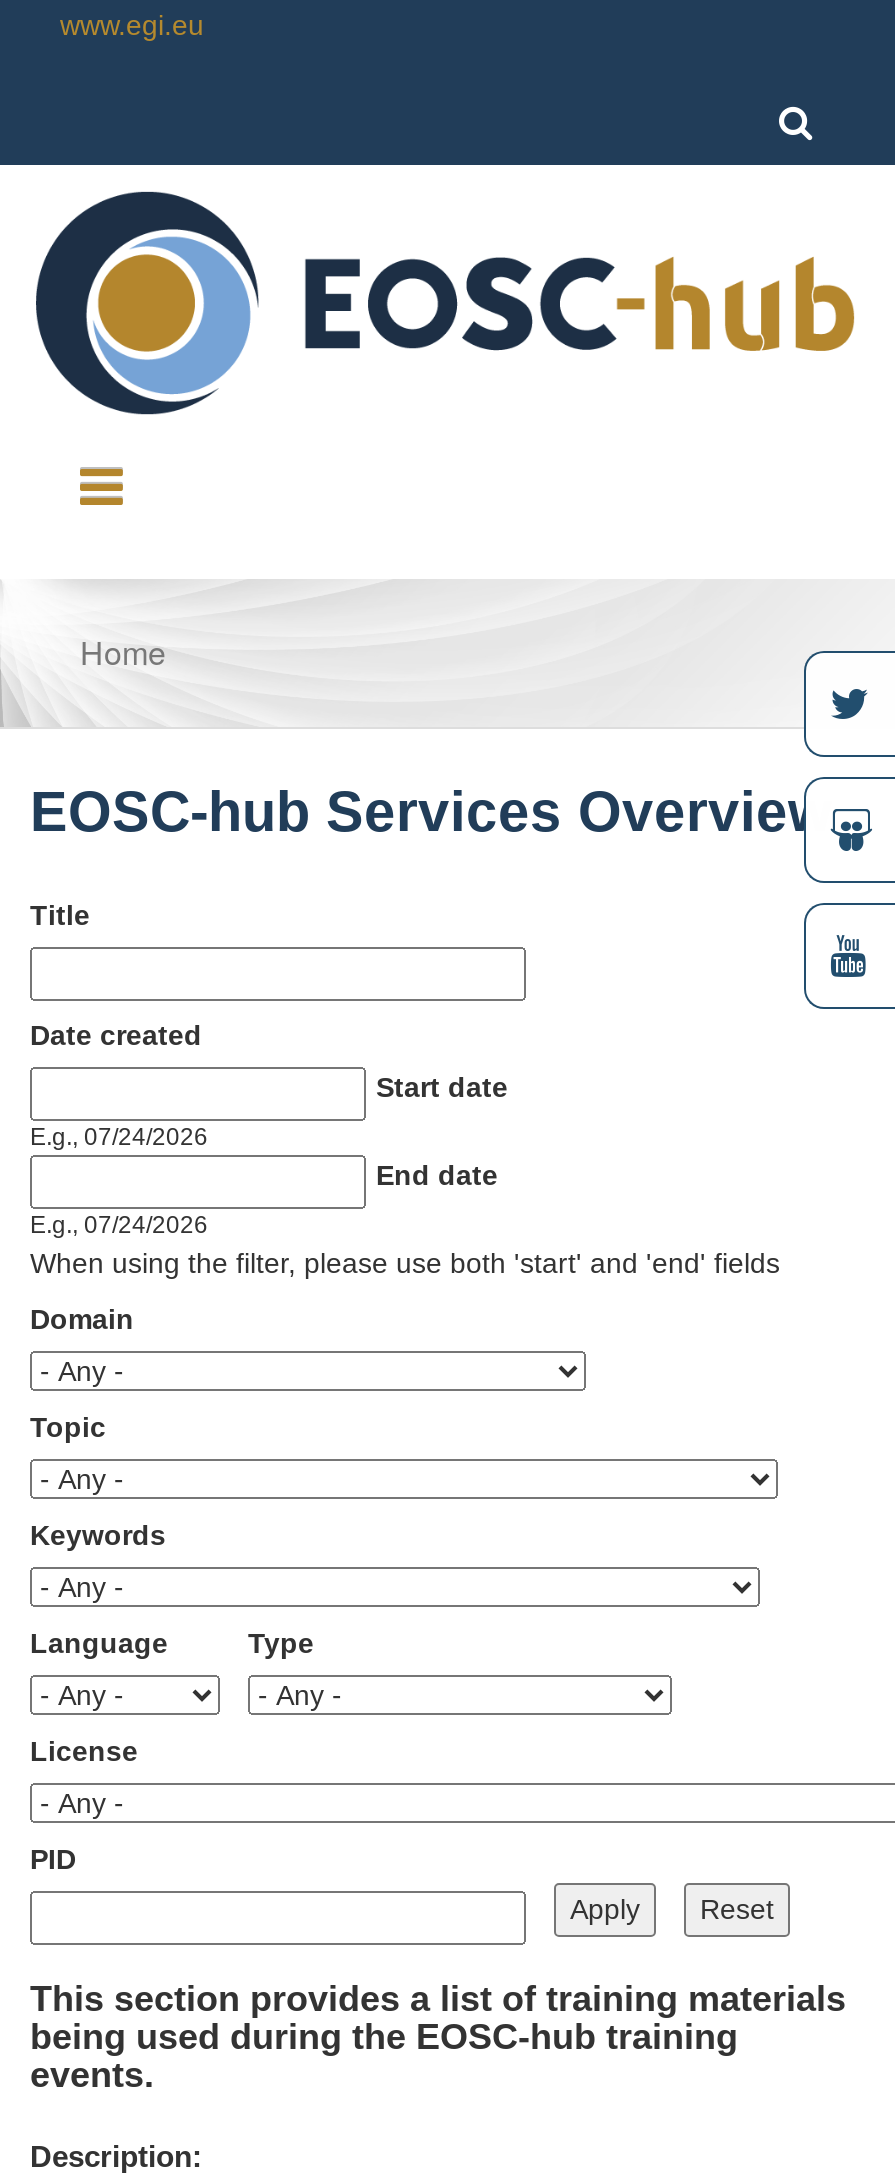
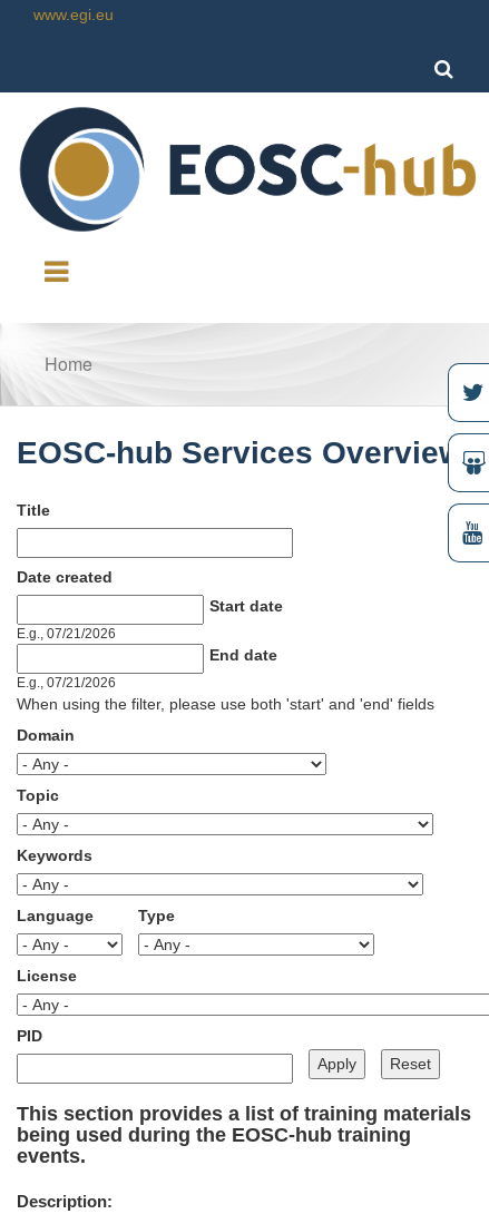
[30,1122,208,1150] E.g., 07/24/2026 -> [17,626,116,641] E.g., 07/21/2026
[30,1210,208,1238] E.g., 07/24/2026 -> [17,675,116,690] E.g., 07/21/2026

